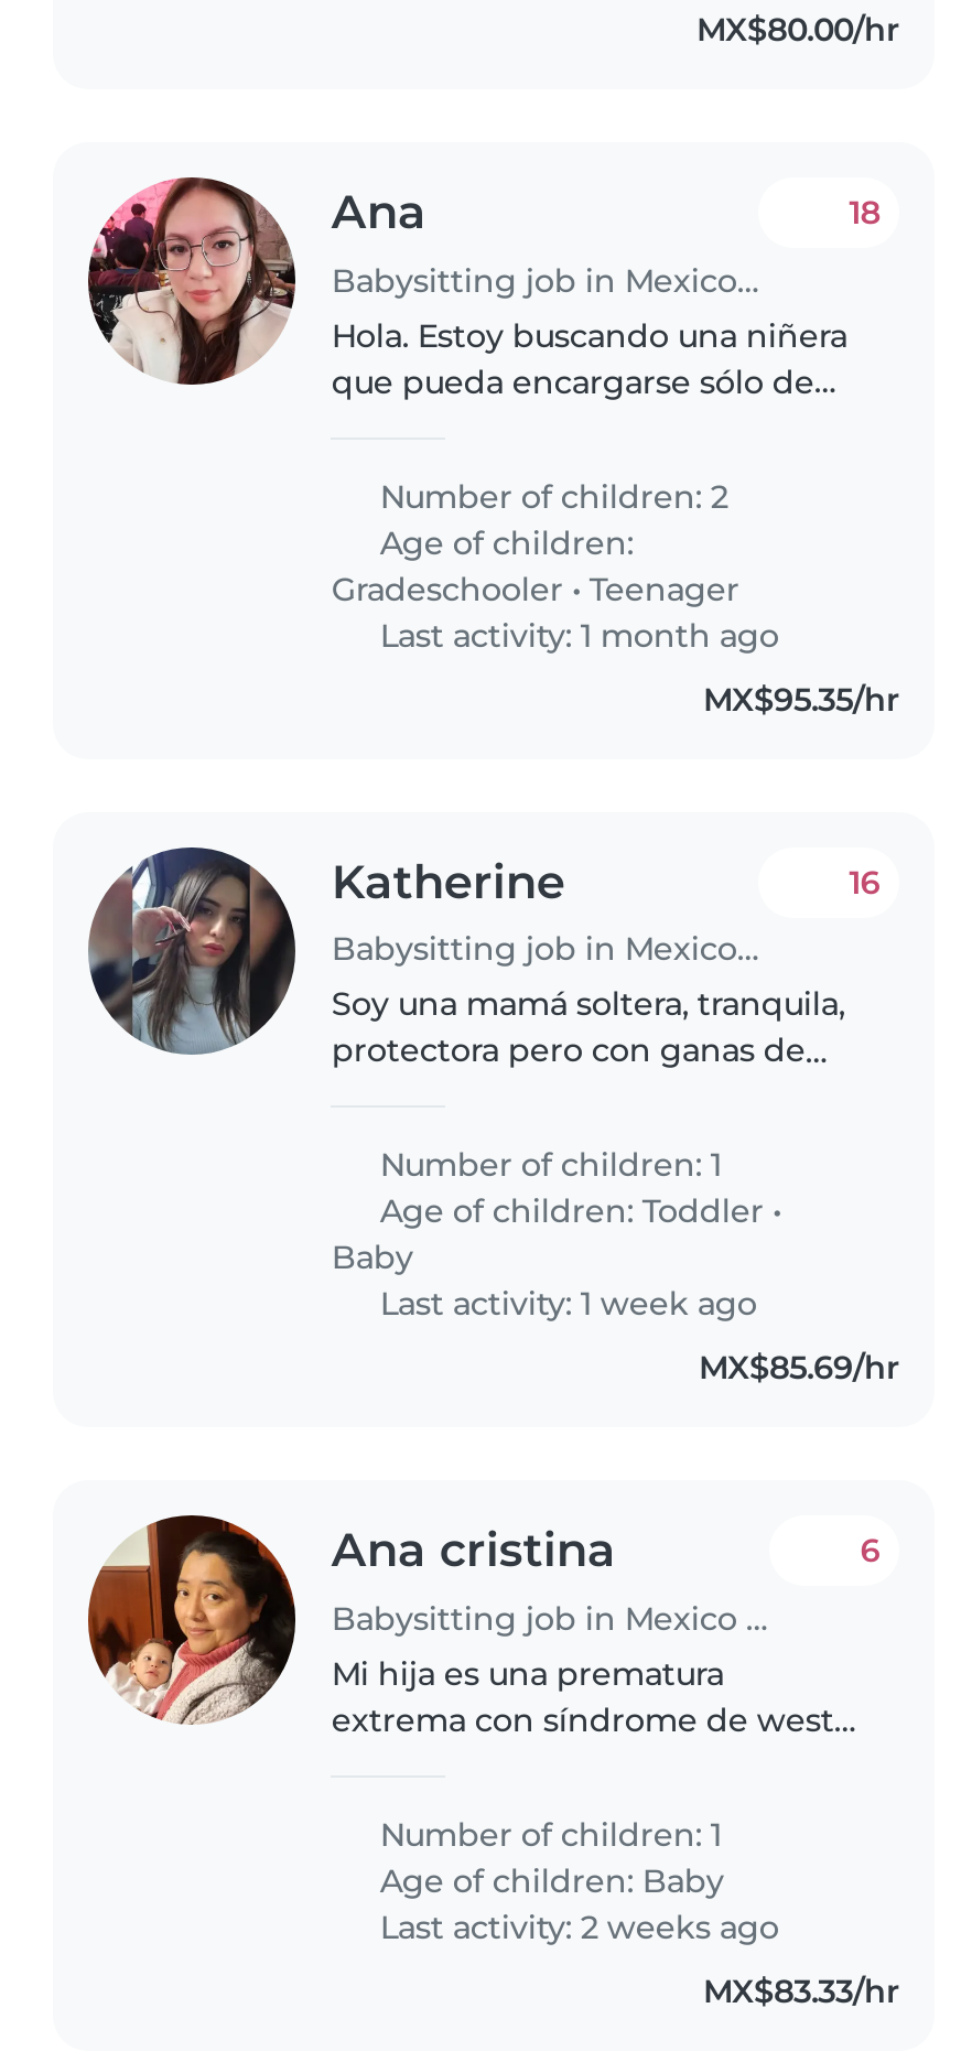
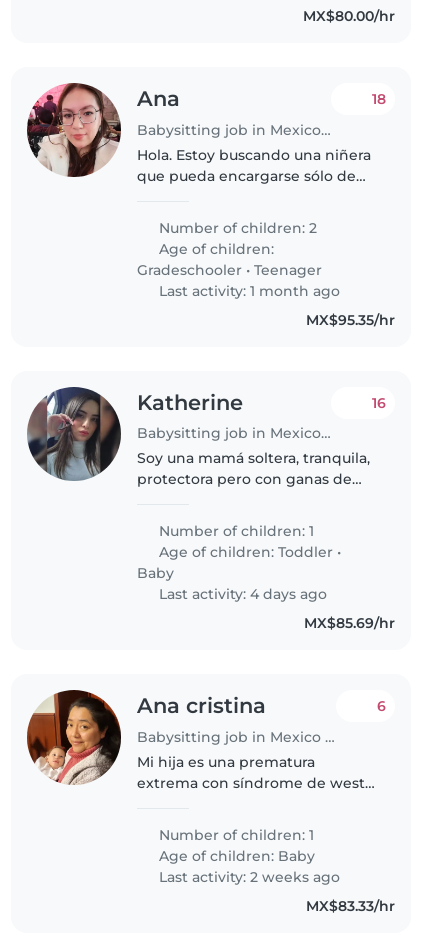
[371,1285,757,1324] Last activity: 1 week ago -> [155,585,327,603] Last activity: 4 days ago

